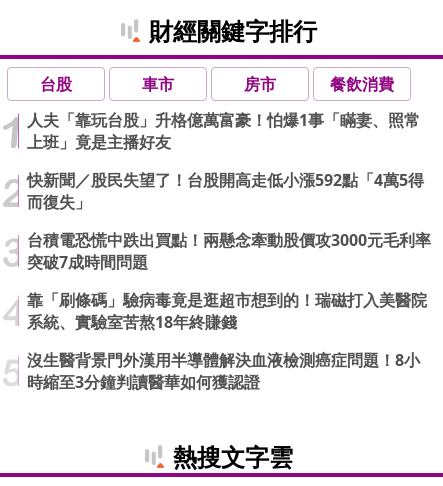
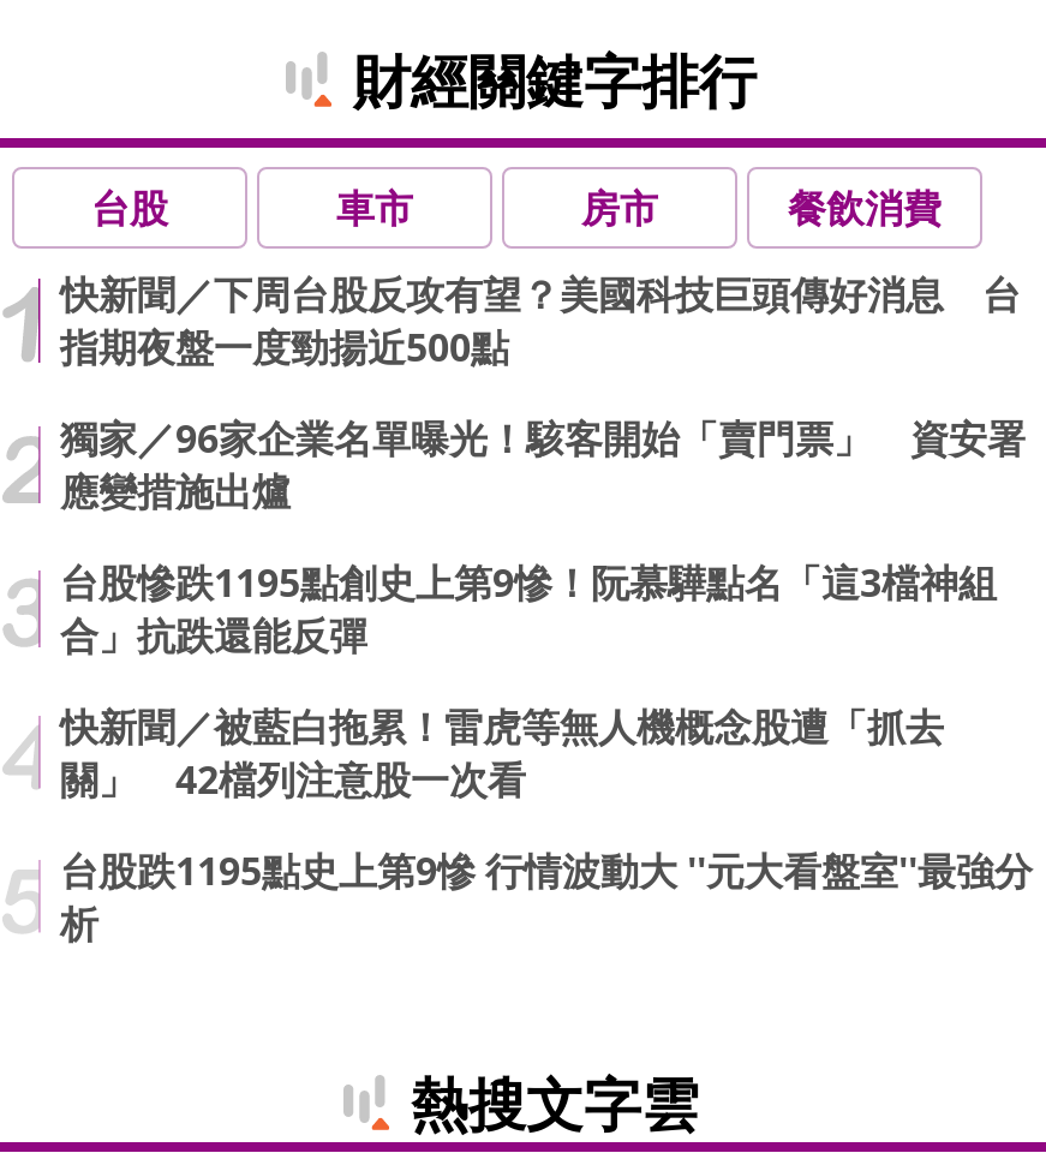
[27,109,420,153] 人夫「靠玩台股」升格億萬富豪！怕爆1事「瞞妻、照常 | 上班」竟是主播好友 -> [60,267,1021,373] 快新聞／下周台股反攻有望？美國科技巨頭傳好消息 台 | 指期夜盤一度勁揚近500點
[27,169,424,213] 快新聞／股民失望了！台股開高走低小漲592點「4萬5得 | 而復失」 -> [60,411,1026,517] 獨家／96家企業名單曝光！駭客開始「賣門票」 資安署 | 應變措施出爐
[27,229,431,273] 台積電恐慌中跌出買點！兩懸念牽動股價攻3000元毛利率 | 突破7成時間問題 -> [60,556,997,661] 台股慘跌1195點創史上第9慘！阮慕驊點名「這3檔神組 | 合」抗跌還能反彈
[27,289,427,333] 靠「刷條碼」驗病毒竟是逛超市想到的！瑞磁打入美醫院 | 系統、實驗室苦熬18年終賺錢 -> [60,700,944,805] 快新聞／被藍白拖累！雷虎等無人機概念股遭「抓去 | 關」 42檔列注意股一次看
[27,349,420,393] 沒生醫背景門外漢用半導體解決血液檢測癌症問題！8小 | 時縮至3分鐘判讀醫華如何獲認證 -> [60,844,1033,950] 台股跌1195點史上第9慘 行情波動大 ''元大看盤室''最強分 | 析

